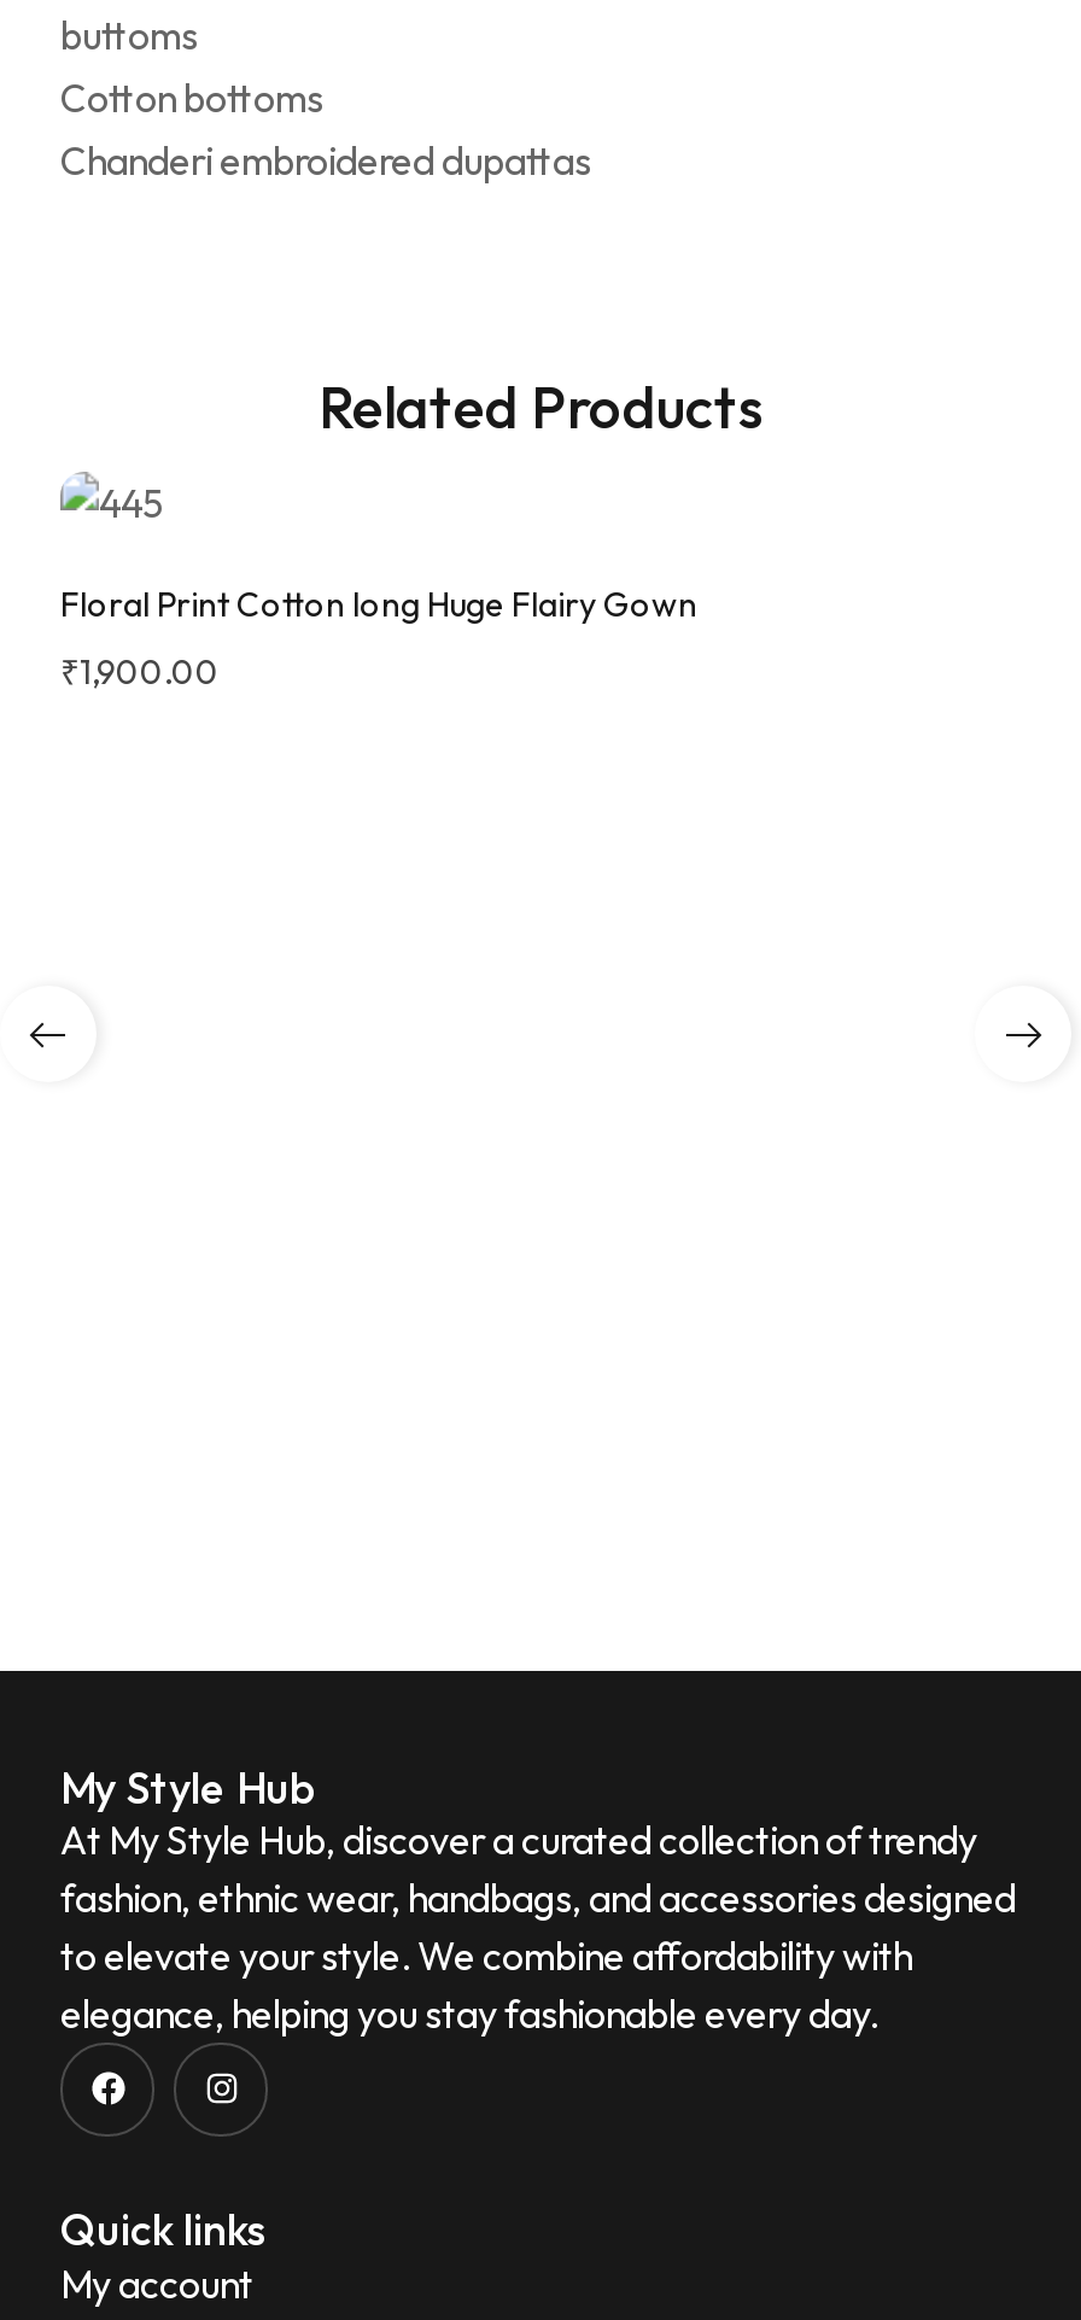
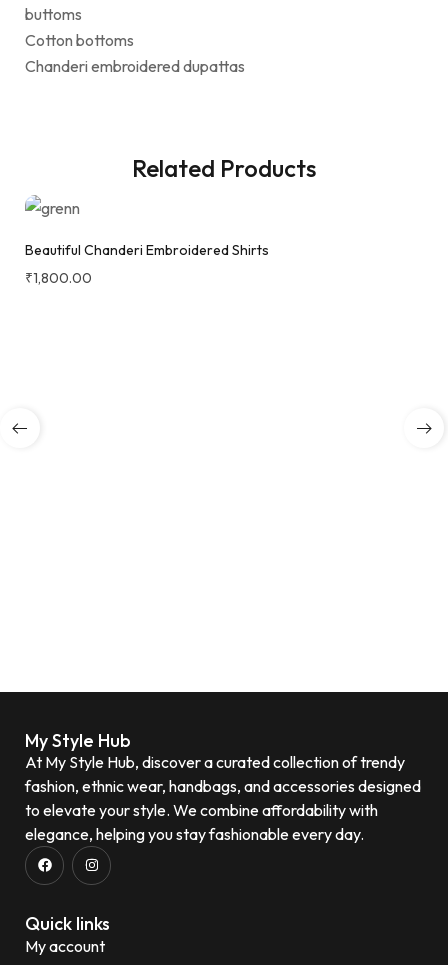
[60,581,697,625] Floral Print Cotton long Huge Flairy Gown -> [25,241,269,259] Beautiful Chanderi Embroidered Shirts
[60,649,220,692] ₹1,900.00 -> [25,269,92,287] ₹1,800.00

